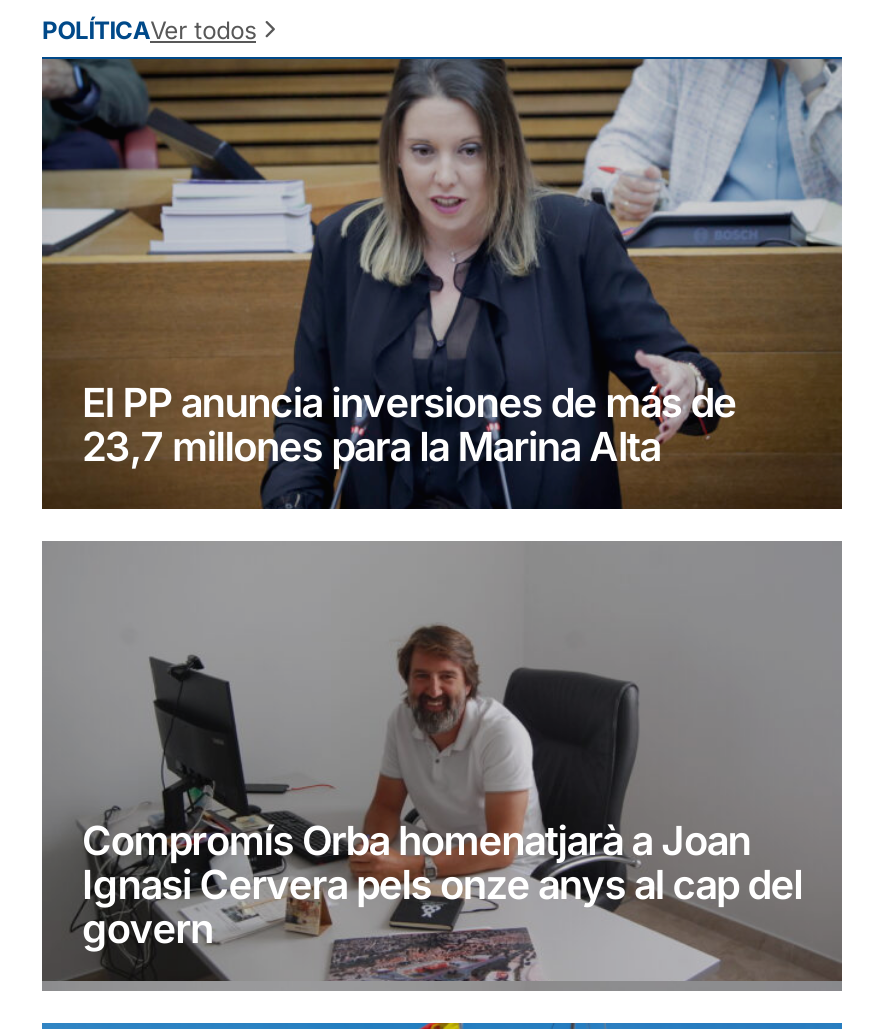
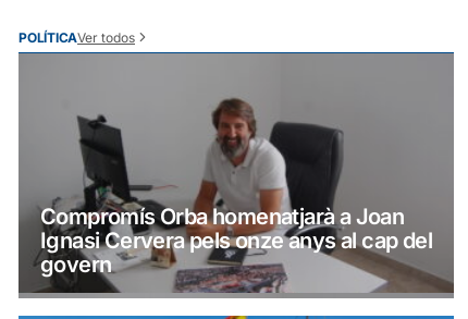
[40,57,844,509] [image] | El PP anuncia inversiones de más de | 23,7 millones para la Marina Alta -> none

